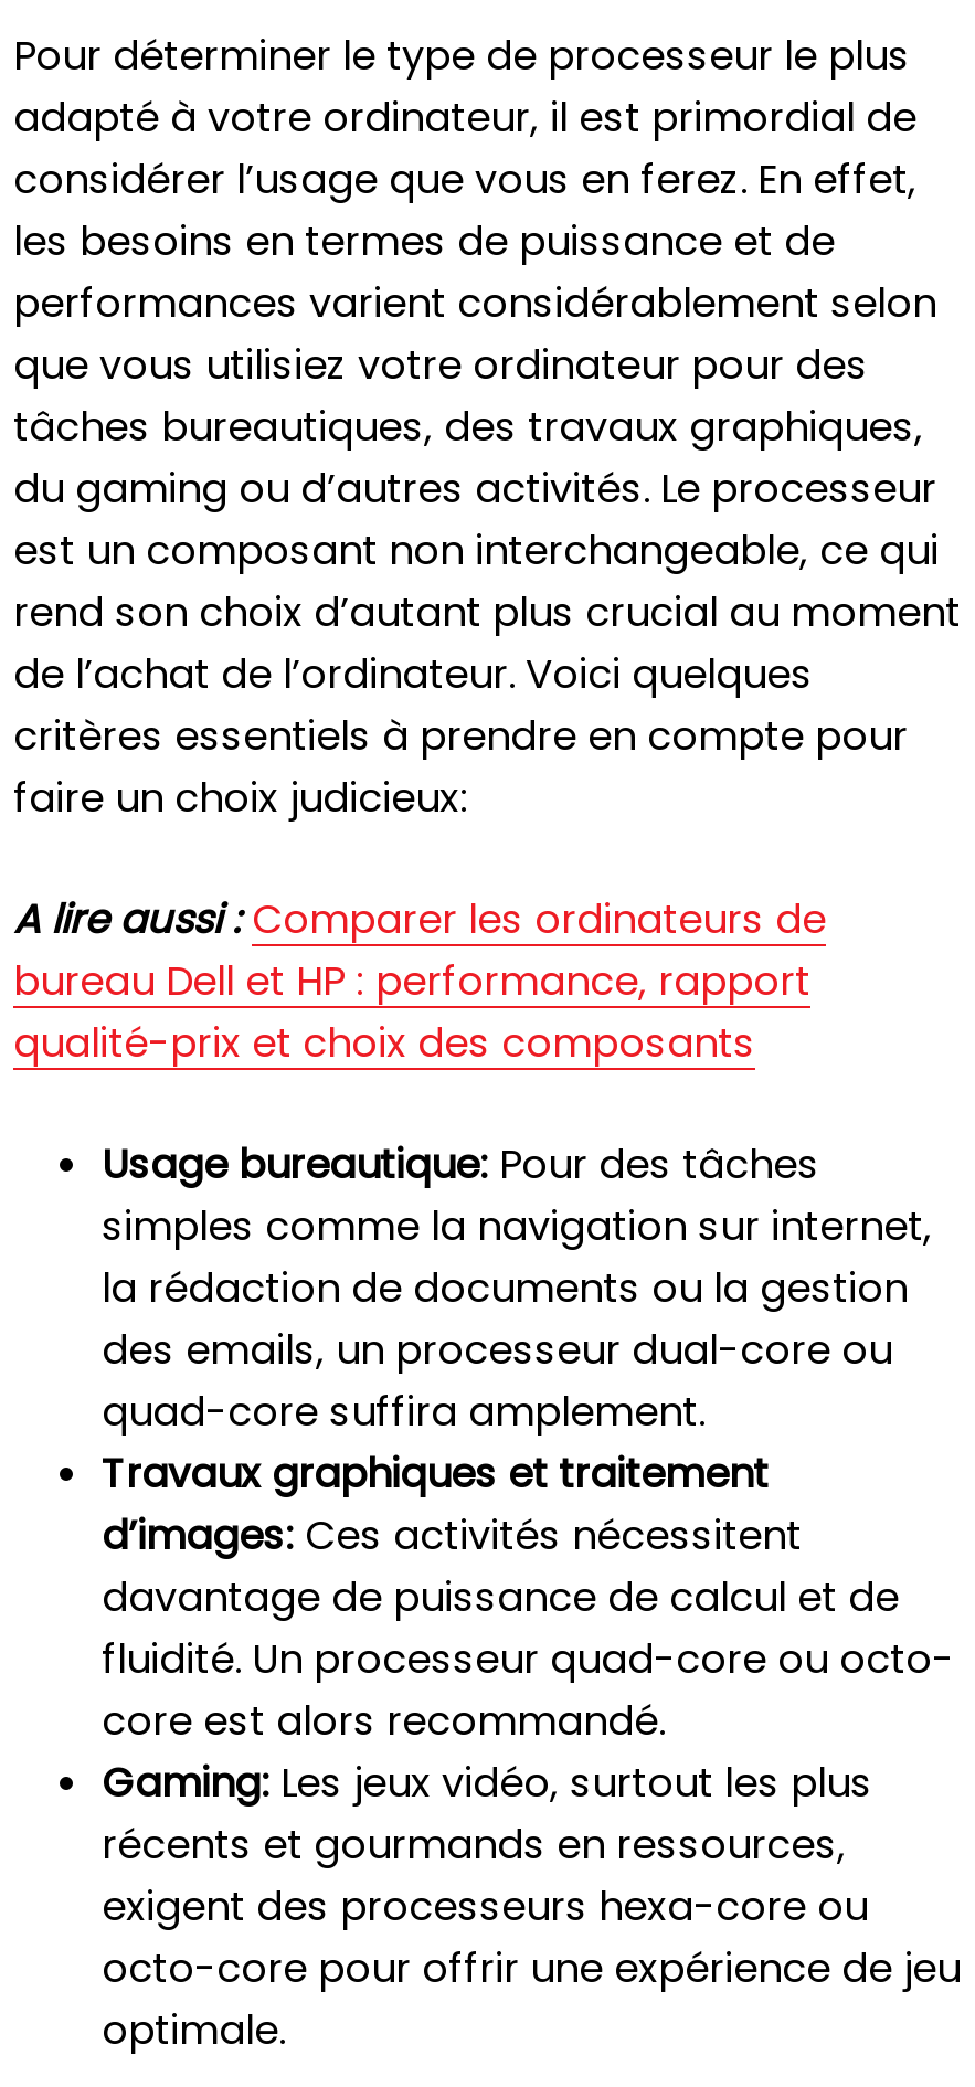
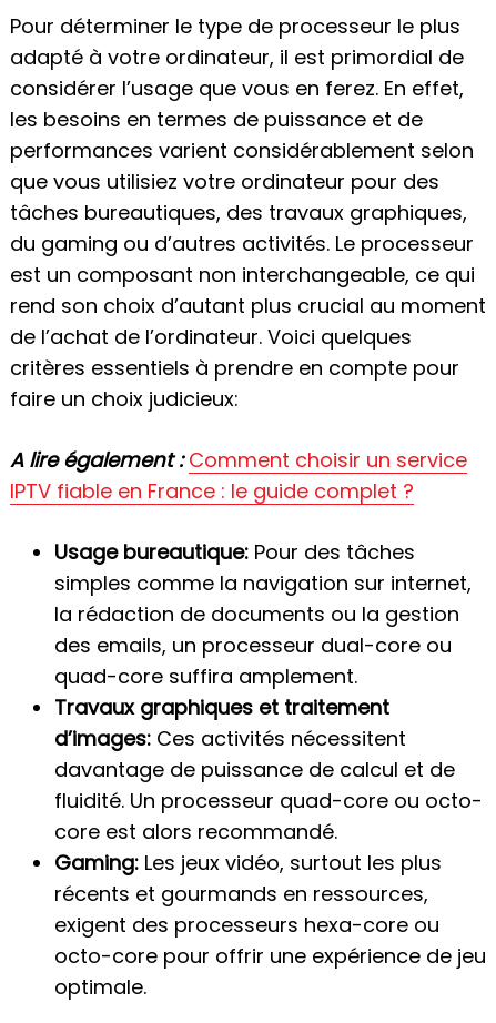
[13,890,826,1069] A lire aussi : Comparer les ordinateurs de | bureau Dell et HP : performance, rapport | qualité-prix et choix des composants -> [10,445,467,504] A lire également : Comment choisir un service | IPTV fiable en France : le guide complet ?

